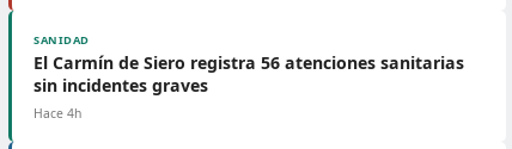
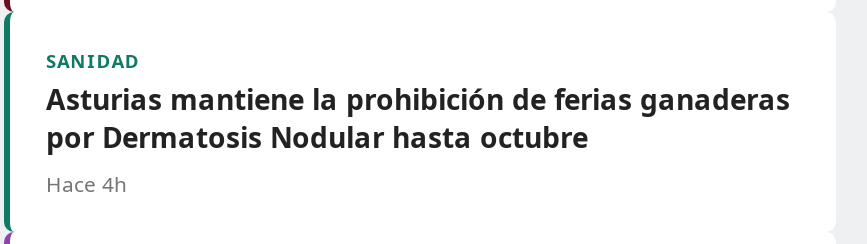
[33,51,464,97] El Carmín de Siero registra 56 atenciones sanitarias | sin incidentes graves -> [46,80,790,156] Asturias mantiene la prohibición de ferias ganaderas | por Dermatosis Nodular hasta octubre

